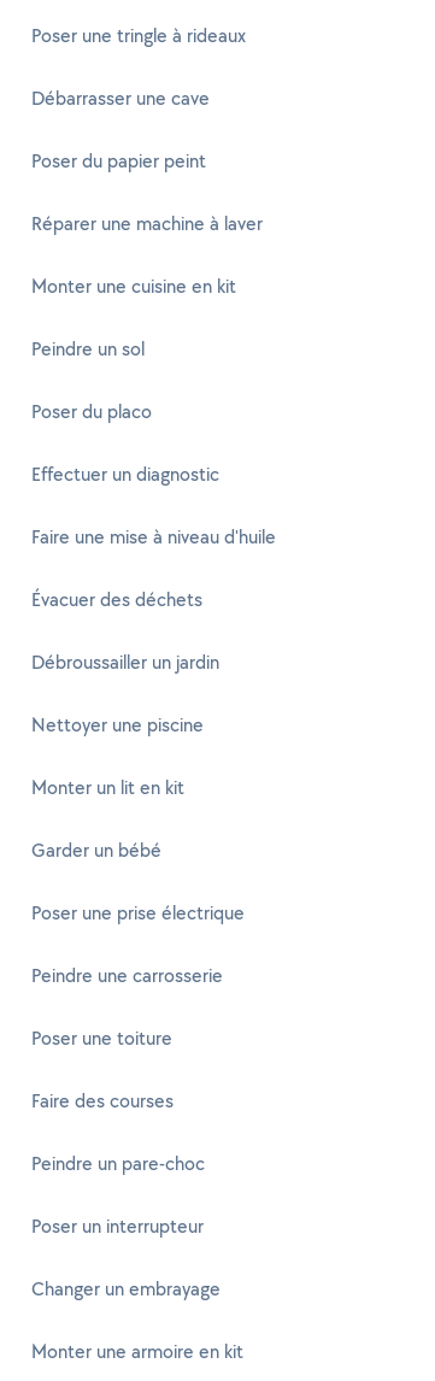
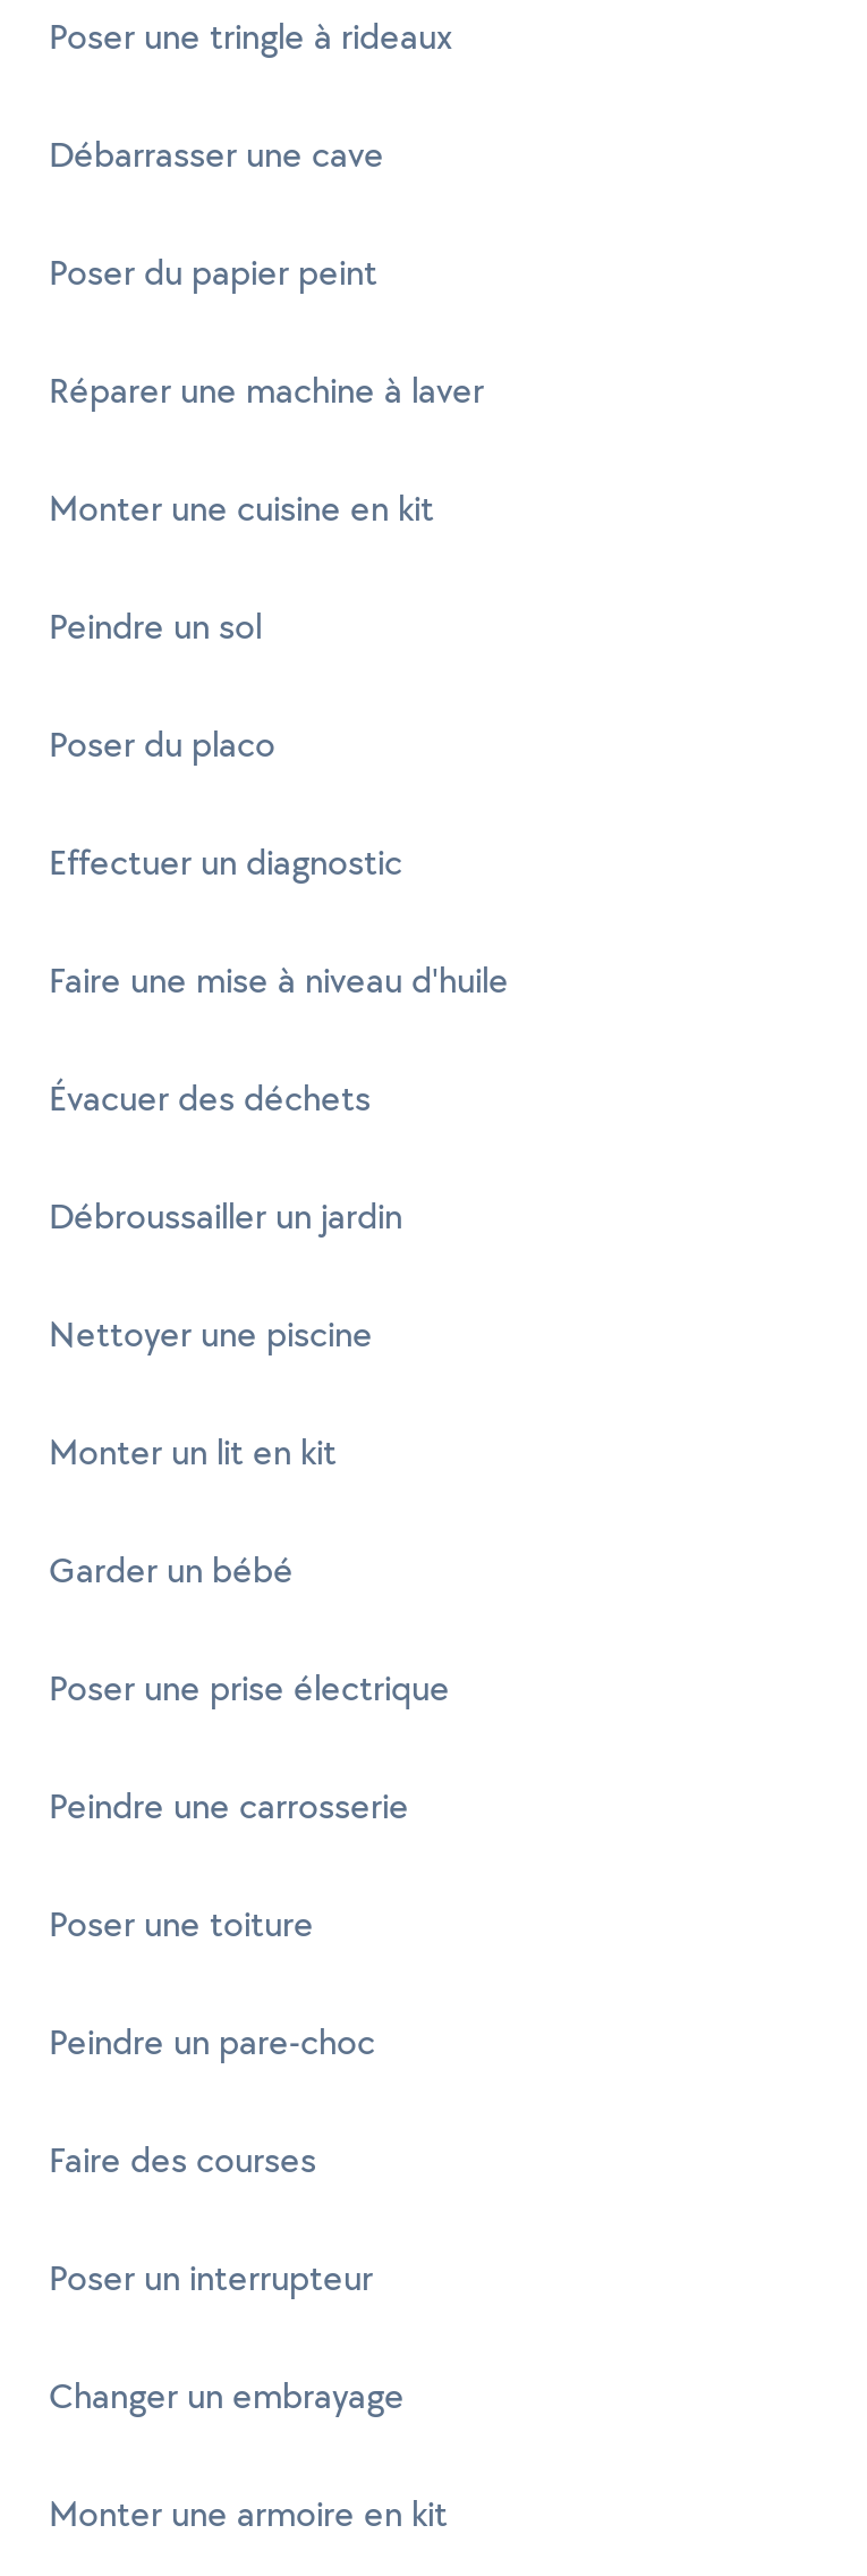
moved [31,1088,174,1113] -> [49,2136,316,2184]: Faire des courses
moved [31,1151,205,1176] -> [49,2018,375,2066]: Peindre un pare-choc

